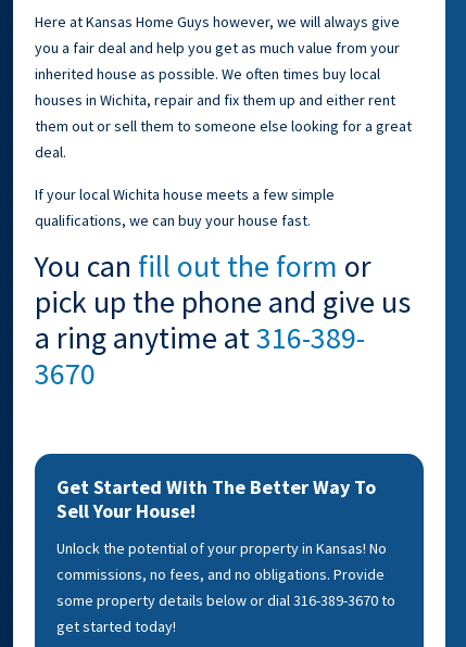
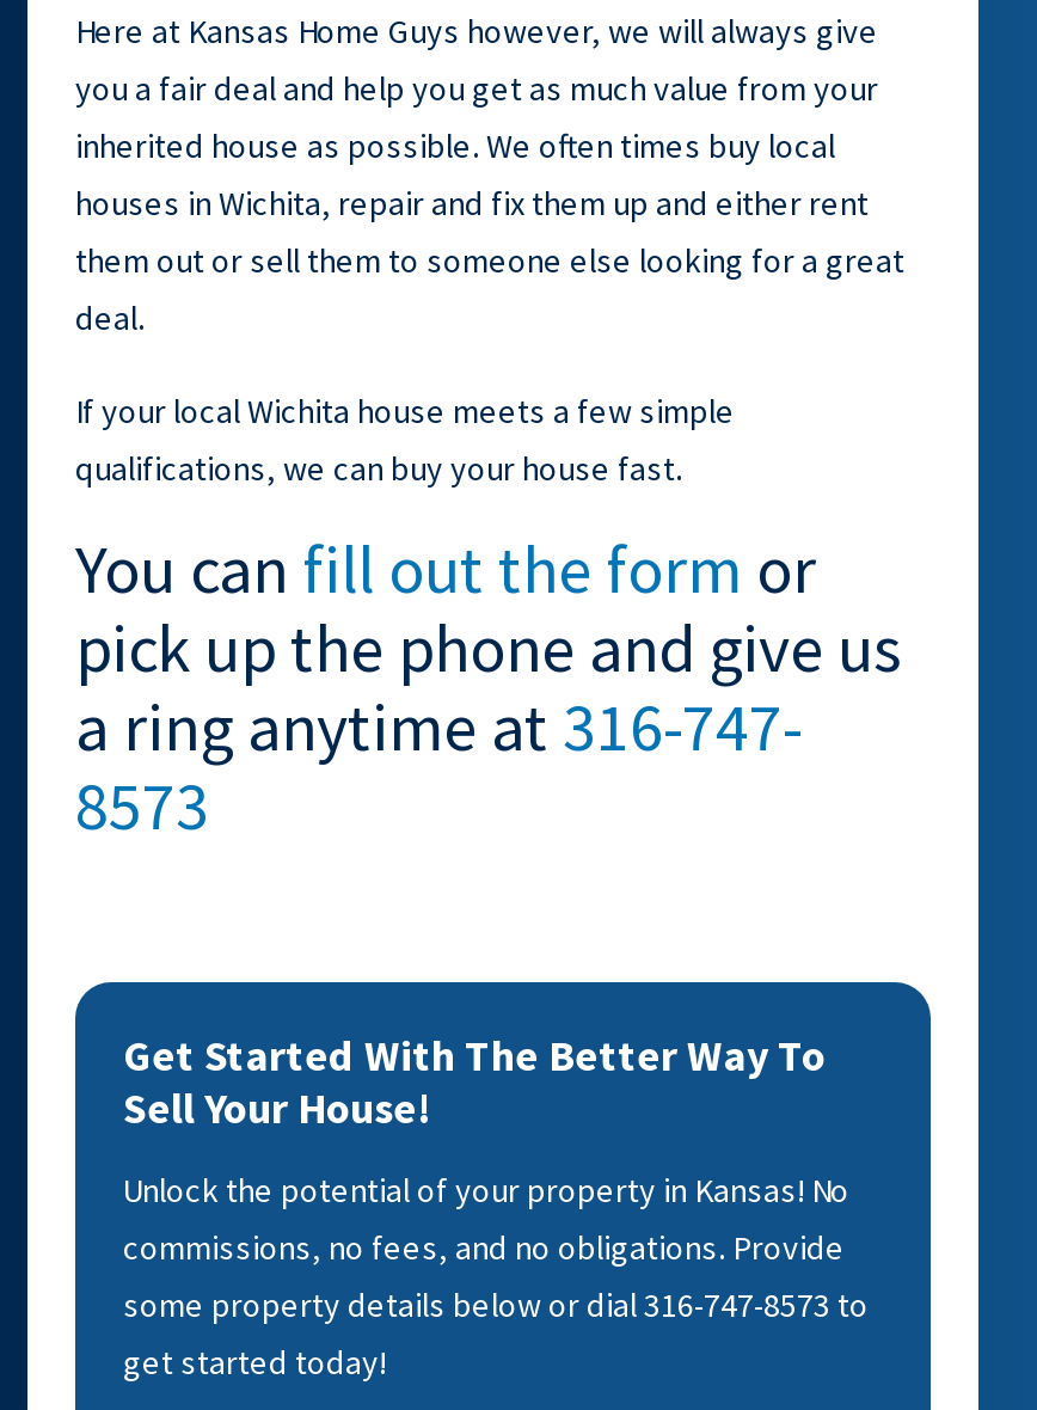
[35,318,365,357] a ring anytime at 316-389- -> [75,684,802,770] a ring anytime at 316-747-
[35,354,96,393] 3670 -> [75,763,209,849] 8573
[56,590,395,610] some property details below or dial 316-389-3670 to -> [123,1283,869,1326] some property details below or dial 316-747-8573 to

